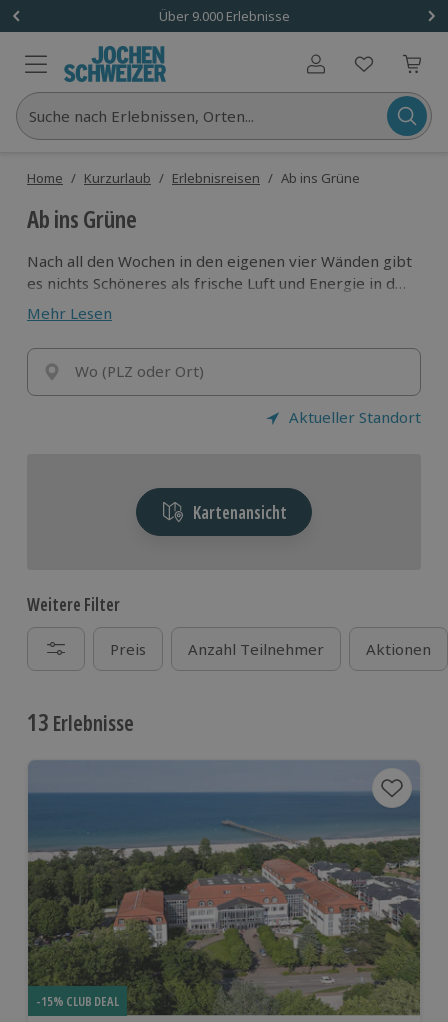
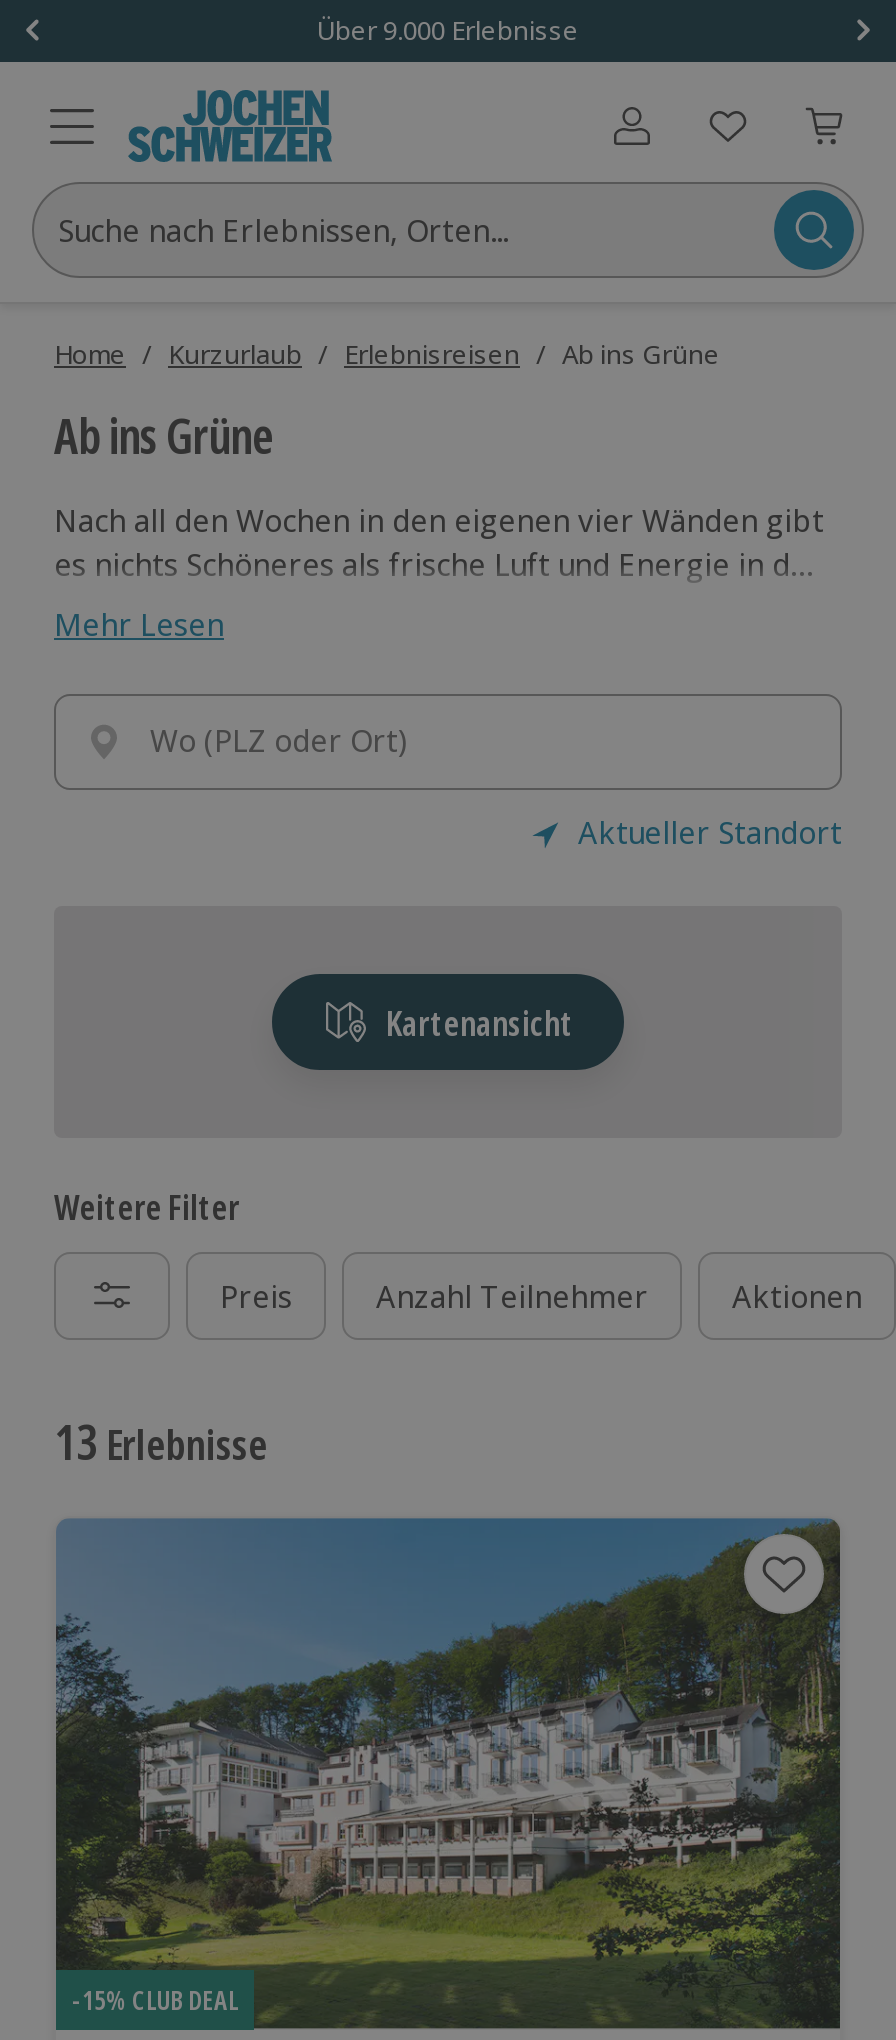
[28,761,421,1016] [image] -> [54,1518,842,2030] [image]

